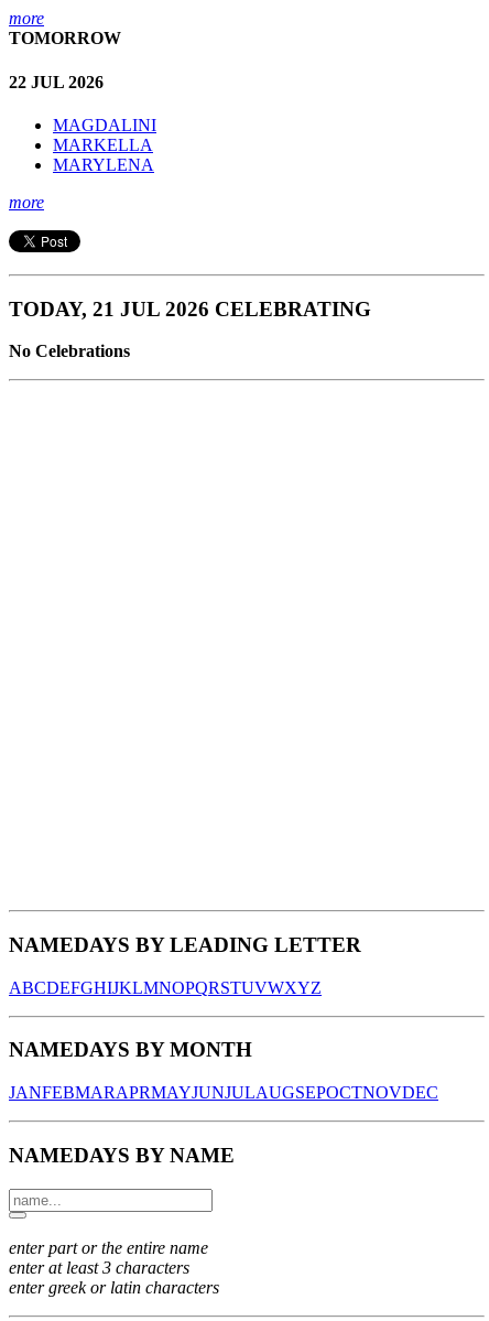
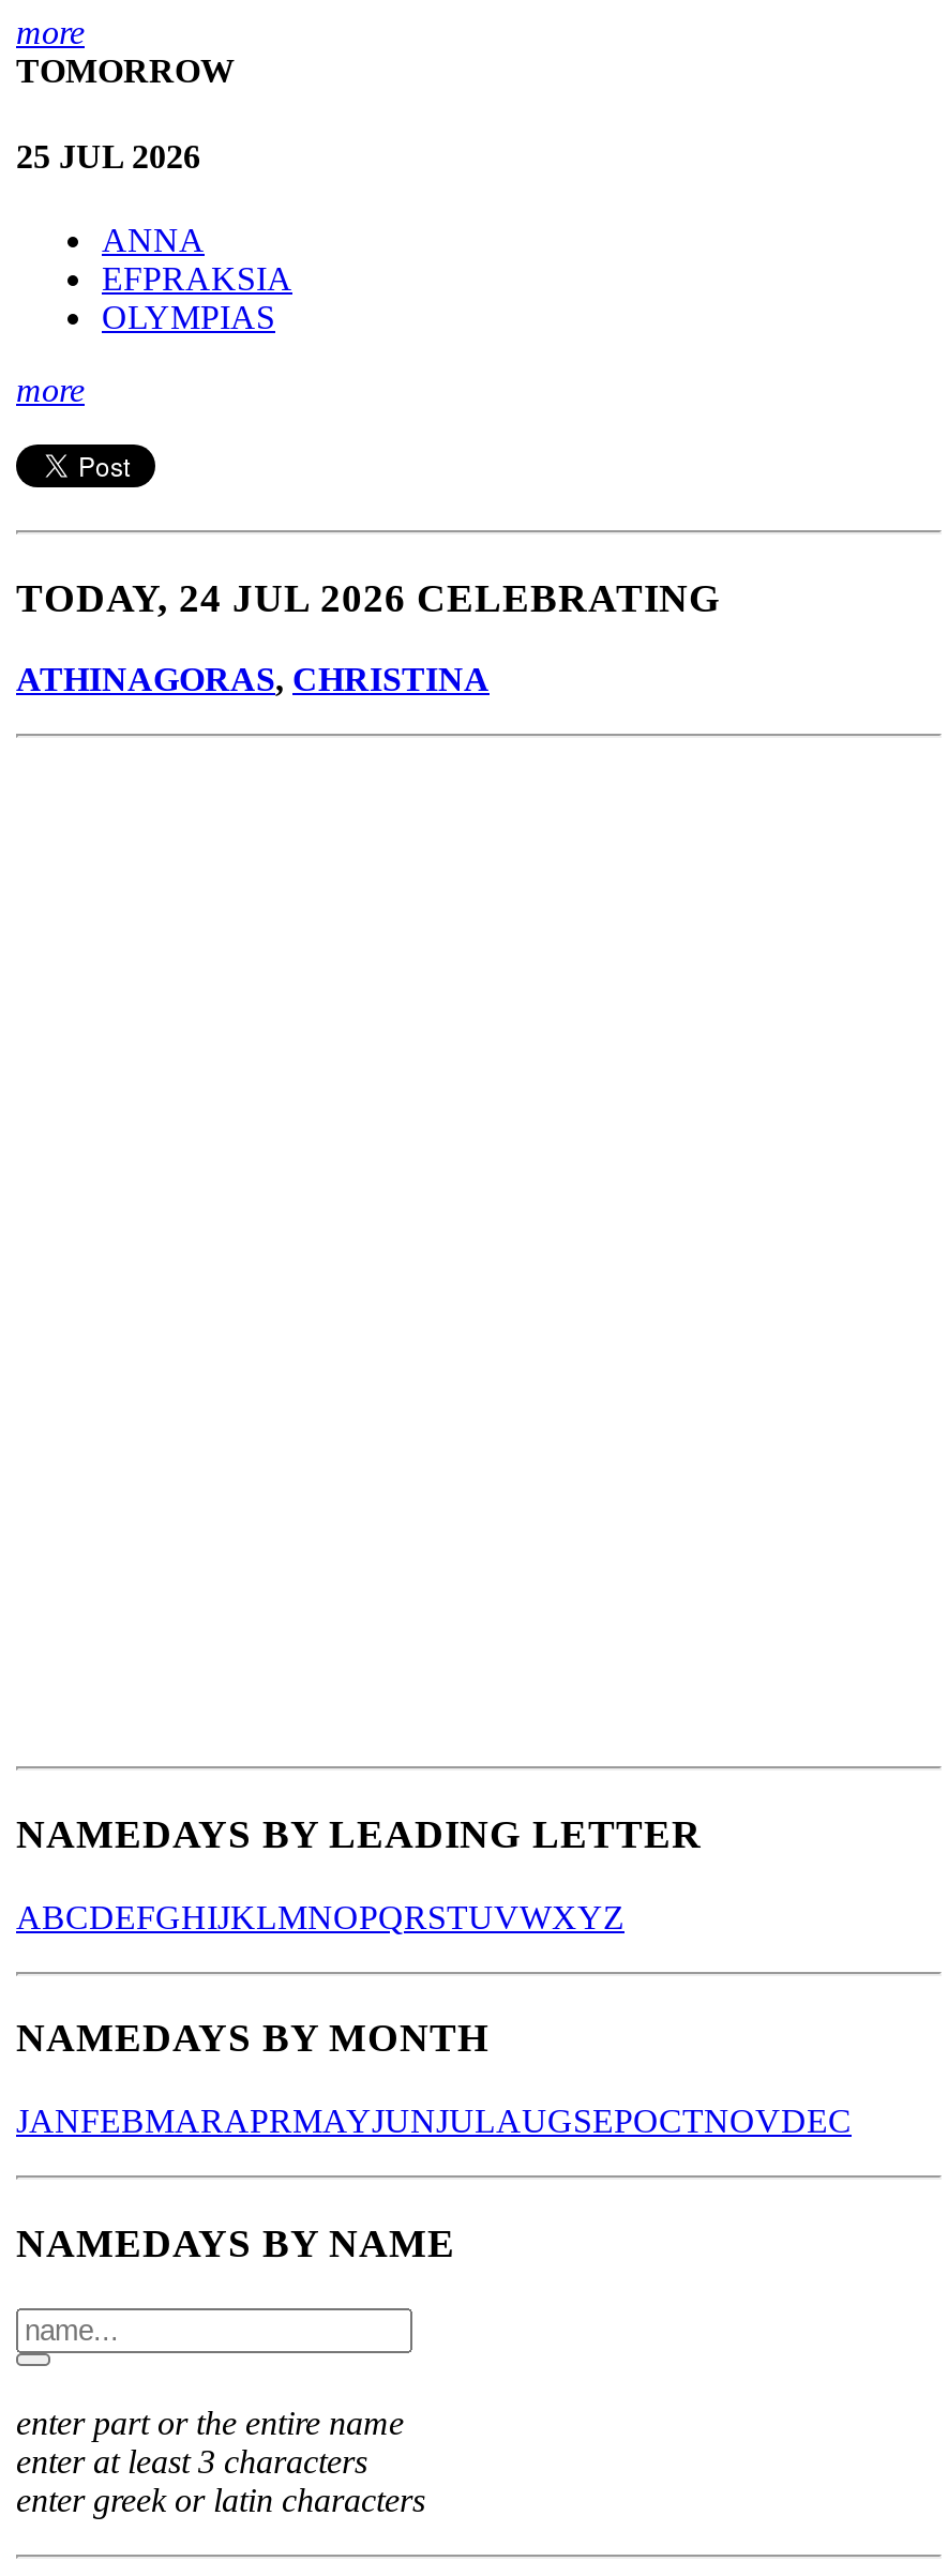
[9,72,104,91] 22 JUL 2026 -> [16,137,200,174] 25 JUL 2026
[53,115,156,174] MAGDALINI | MARKELLA | MARYLENA -> [102,221,292,335] ANNA | EFPRAKSIA | OLYMPIAS
[9,297,371,320] TODAY, 21 JUL 2026 CELEBRATING -> [16,574,721,619] TODAY, 24 JUL 2026 CELEBRATING
[9,342,130,361] No Celebrations -> [16,662,490,698] ATHINAGORAS, CHRISTINA

